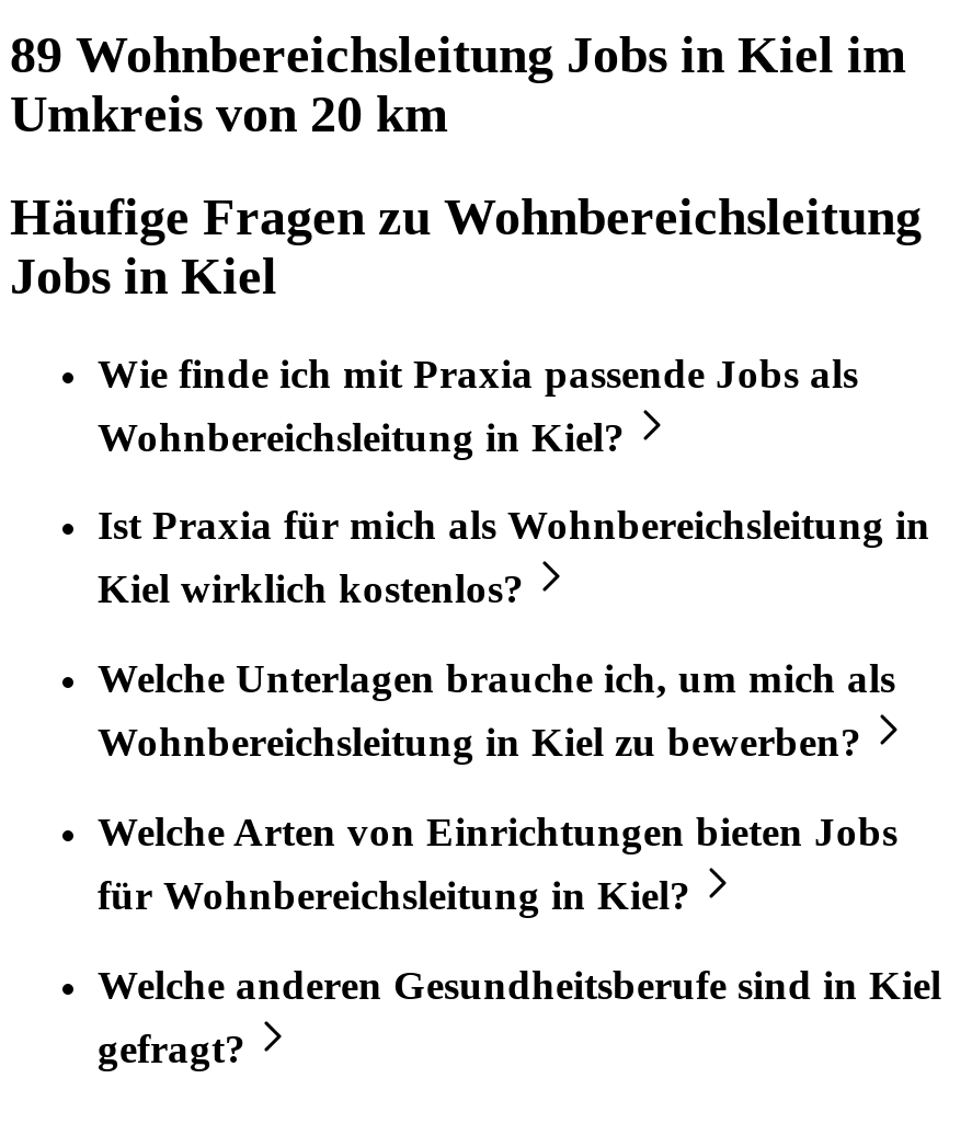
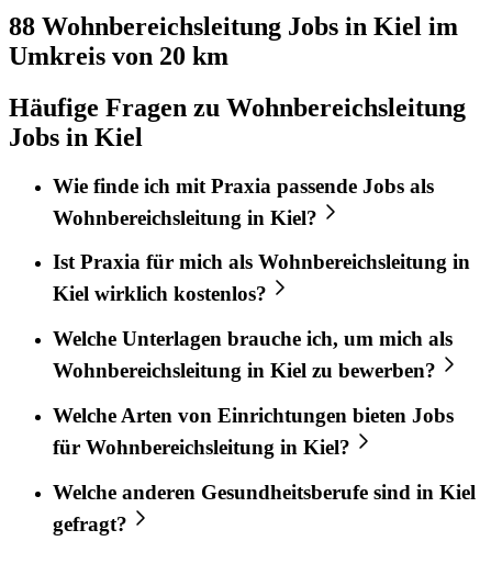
[10,26,906,83] 89 Wohnbereichsleitung Jobs in Kiel im -> [9,12,458,40] 88 Wohnbereichsleitung Jobs in Kiel im

